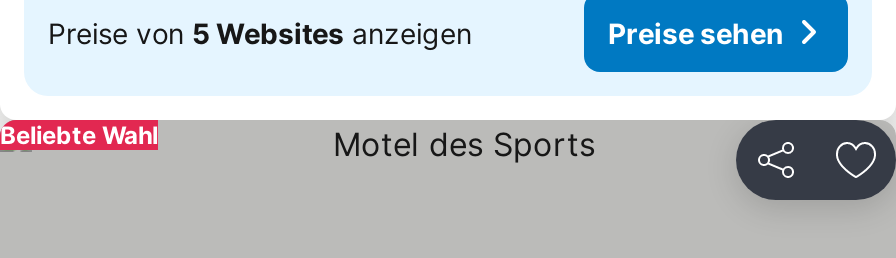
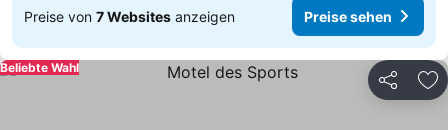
[48,15,472,49] Preise von 5 Websites anzeigen -> [24,7,235,24] Preise von 7 Websites anzeigen

